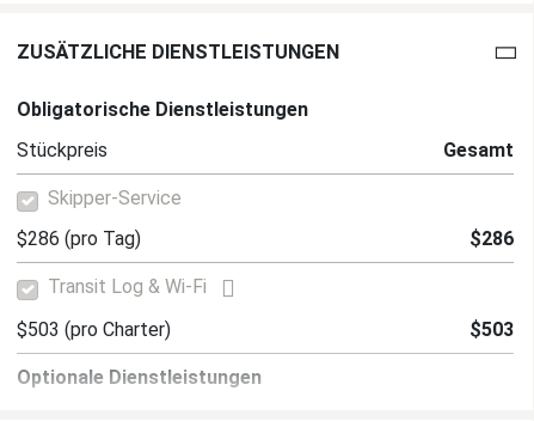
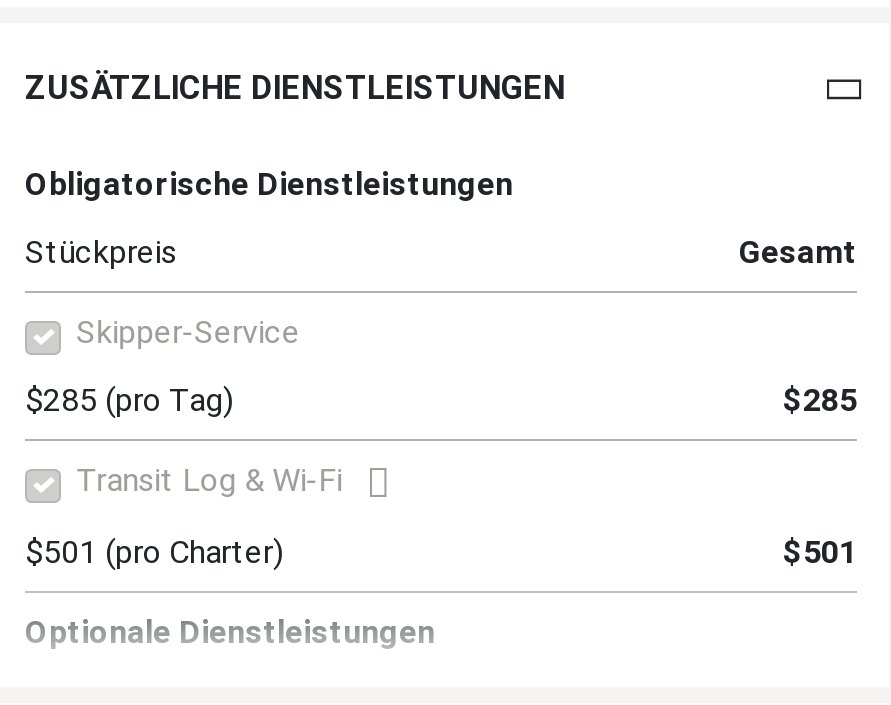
[17,228,141,250] $286 (pro Tag) -> [25,382,233,420] $285 (pro Tag)
[469,228,514,250] $286 -> [783,382,857,420] $285
[17,318,171,341] $503 (pro Charter) -> [25,533,283,571] $501 (pro Charter)
[469,318,514,341] $503 -> [783,533,857,571] $501

